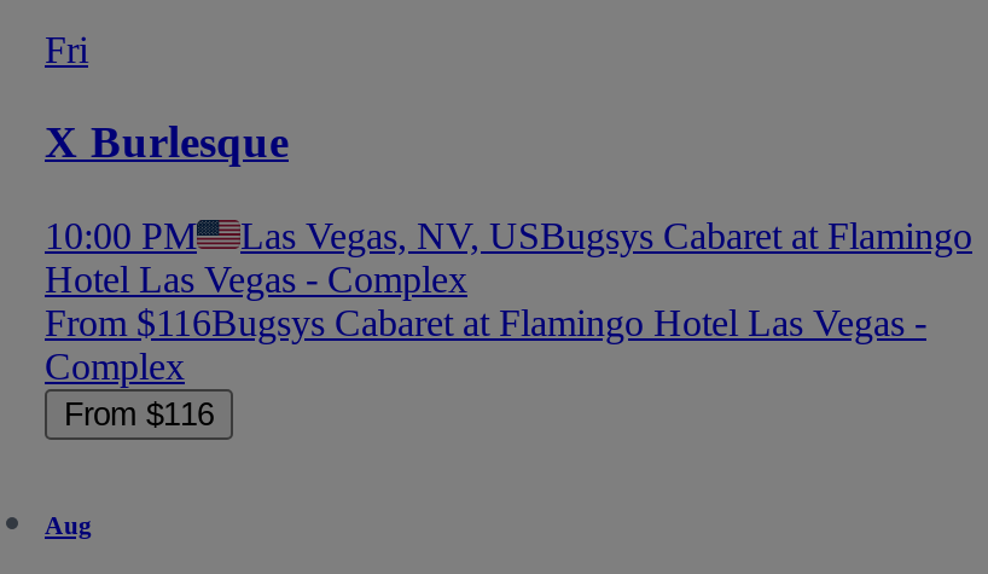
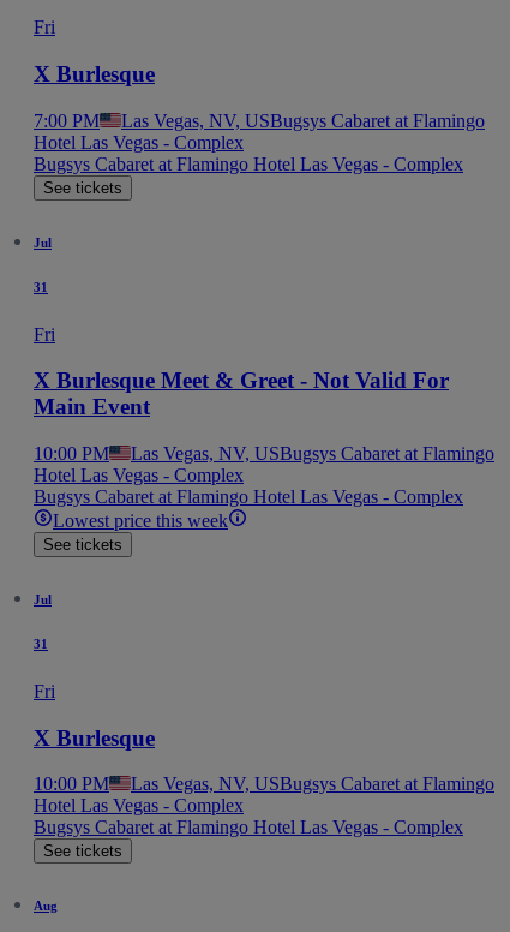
none -> [34,110,485,420] 7:00 PM | Las Vegas, NV, USBugsys Cabaret at Flamingo | Hotel Las Vegas - Complex | Bugsys Cabaret at Flamingo Hotel Las Vegas - Complex | See tickets | Jul | 31 | Fri | X Burlesque Meet & Greet - Not Valid For | Main Event
[45,303,926,433] From $116Bugsys Cabaret at Flamingo Hotel Las Vegas - | Complex | From $116 -> [34,486,494,860] Bugsys Cabaret at Flamingo Hotel Las Vegas - Complex | Lowest price this week | See tickets | Jul | 31 | Fri | X Burlesque | 10:00 PM | Las Vegas, NV, USBugsys Cabaret at Flamingo | Hotel Las Vegas - Complex | Bugsys Cabaret at Flamingo Hotel Las Vegas - Complex | See tickets

